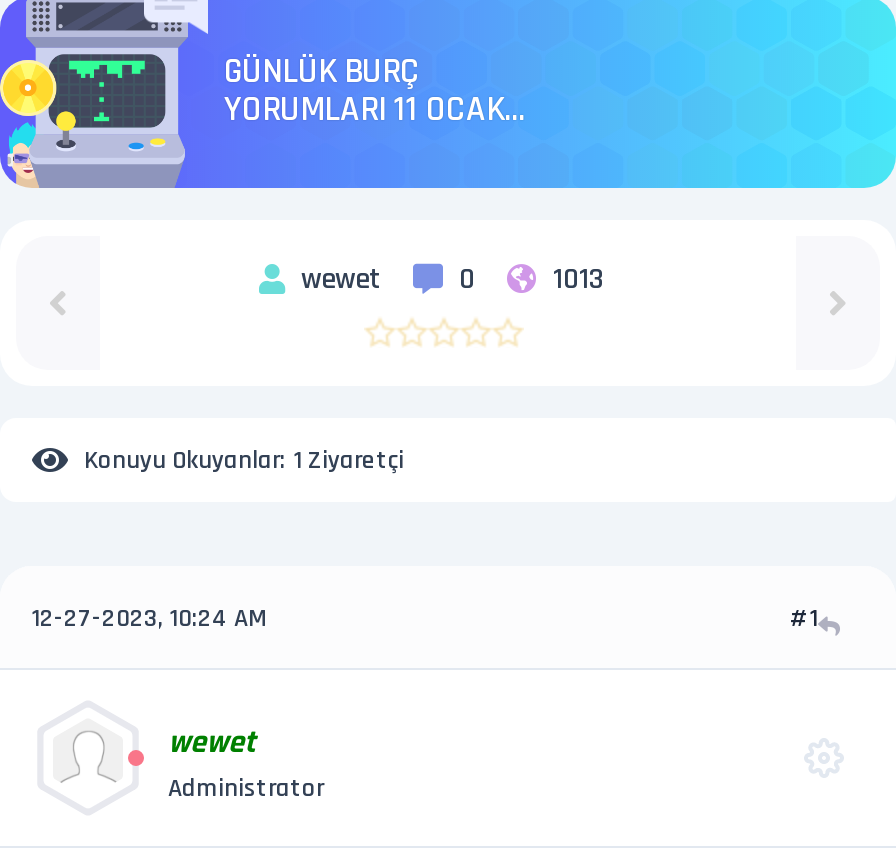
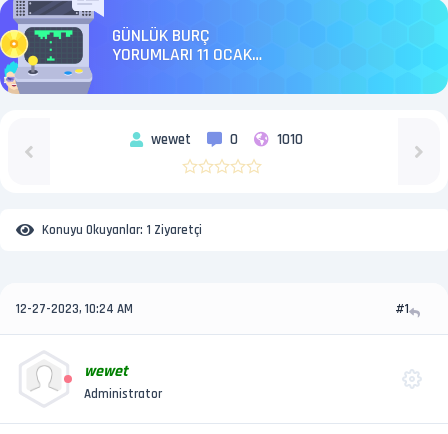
[553,260,605,298] 1013 -> [276,130,302,149] 1010

